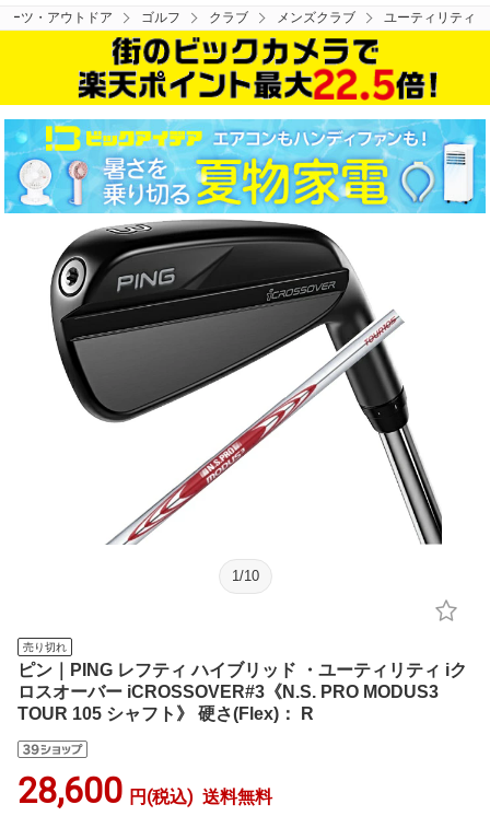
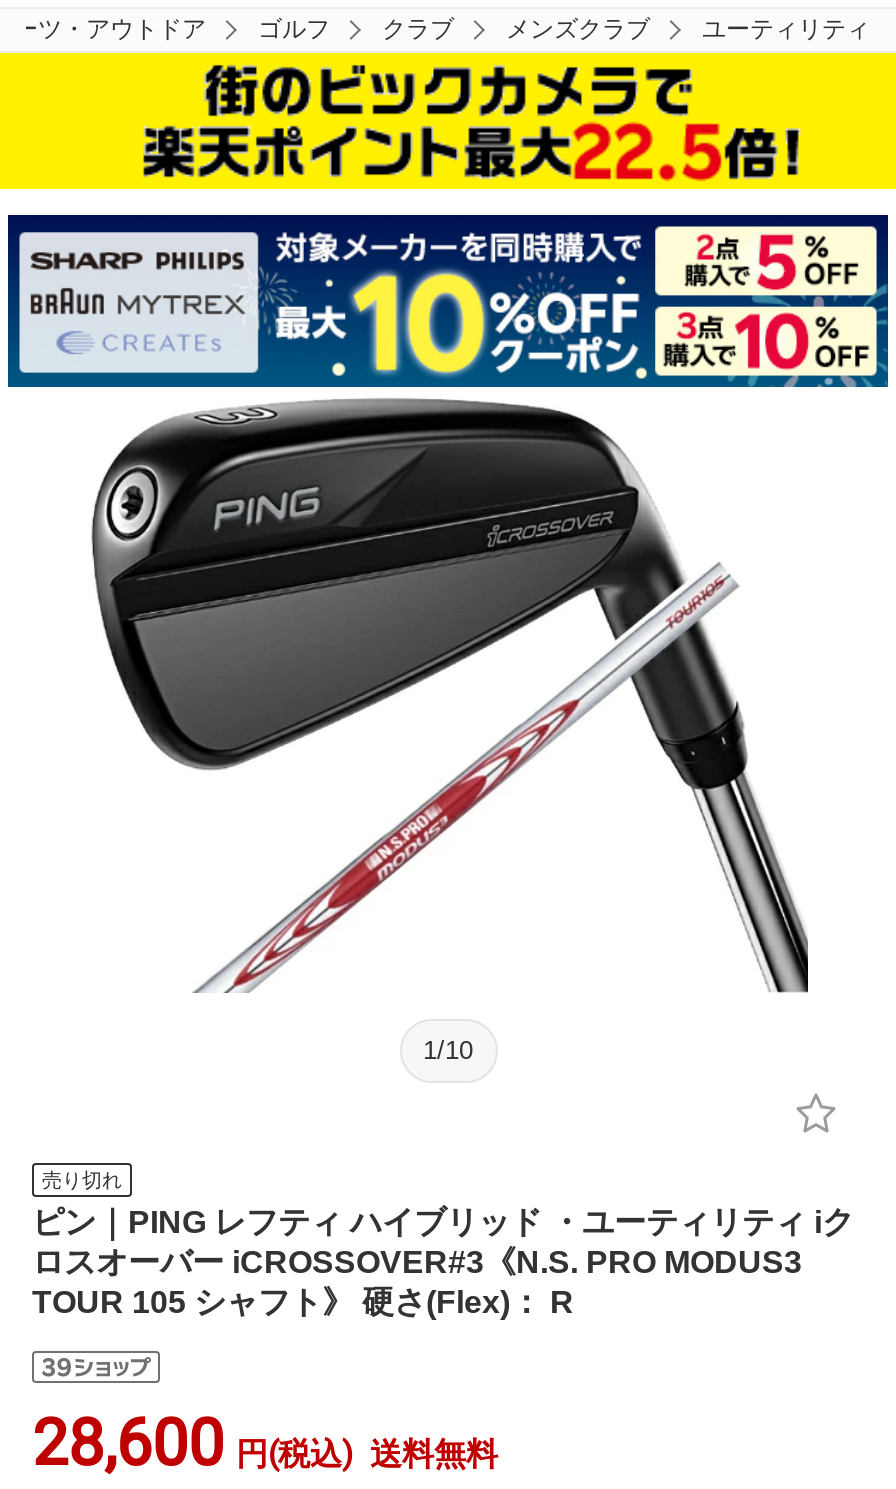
[3,118,487,214] [image] -> [6,213,890,389] [image]

